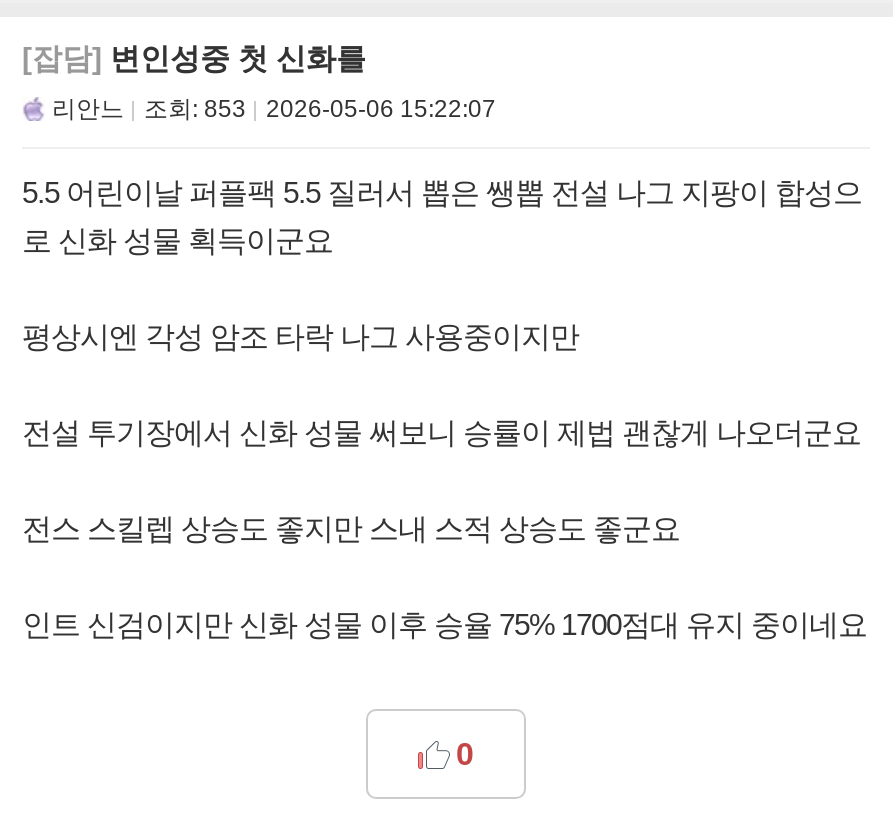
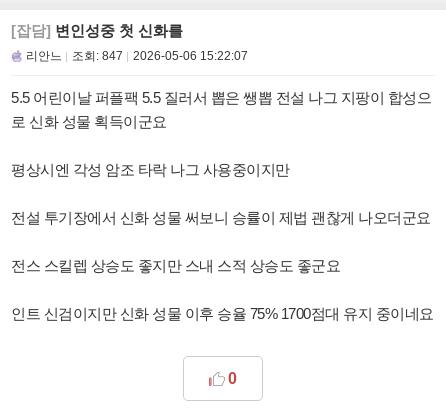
[52,95,496,123] 리안느 조회: 853 2026-05-06 15:22:07 -> [26,49,248,63] 리안느 조회: 847 2026-05-06 15:22:07

